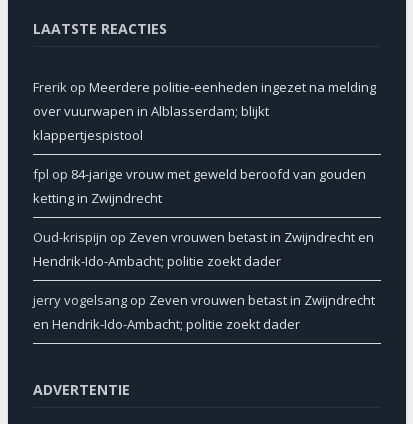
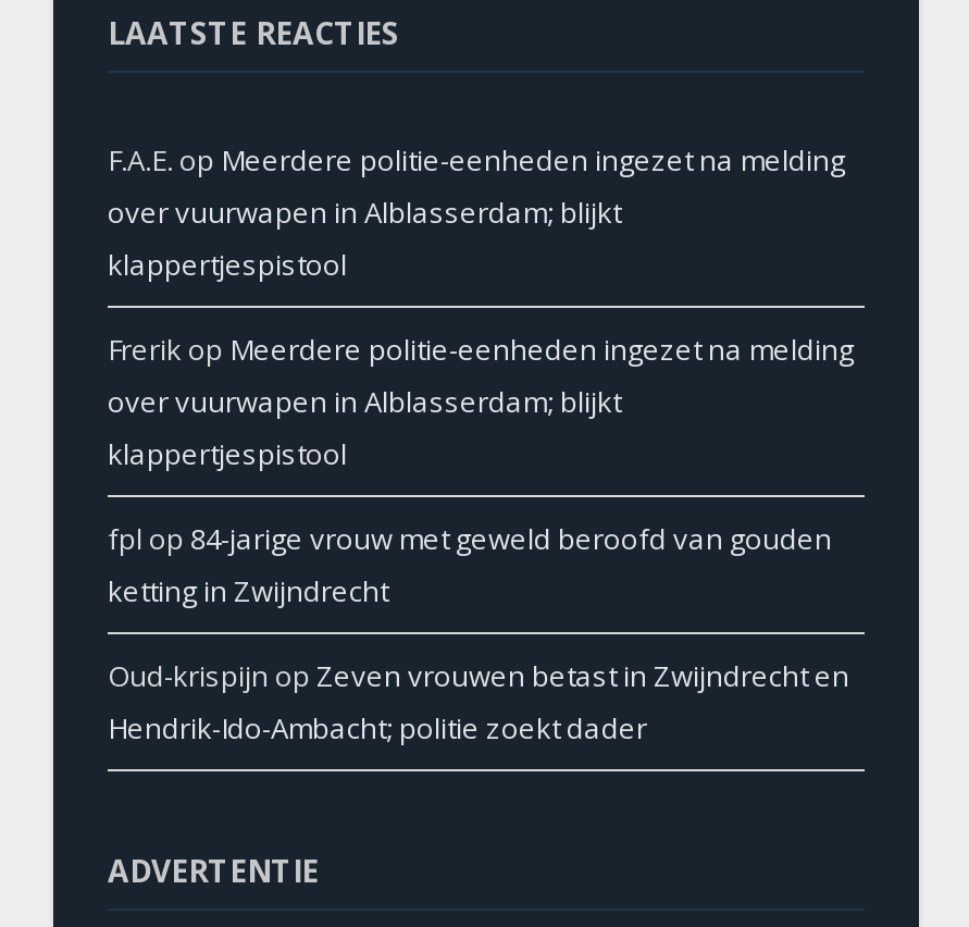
none -> [108,141,845,285] F.A.E. op Meerdere politie-eenheden ingezet na melding | over vuurwapen in Alblasserdam; blijkt | klappertjespistool
moved [33,78,376,270] -> [108,330,854,748]: Frerik op Meerdere politie-eenheden ingezet na melding | over vuurwapen in Alblasserdam; blijkt | klappertjespistool | fpl op 84-jarige vrouw met geweld beroofd van gouden | ketting in Zwijndrecht | Oud-krispijn op Zeven vrouwen betast in Zwijndrecht en | Hendrik-Ido-Ambacht; politie zoekt dader
[33,291,375,333] jerry vogelsang op Zeven vrouwen betast in Zwijndrecht | en Hendrik-Ido-Ambacht; politie zoekt dader -> none

